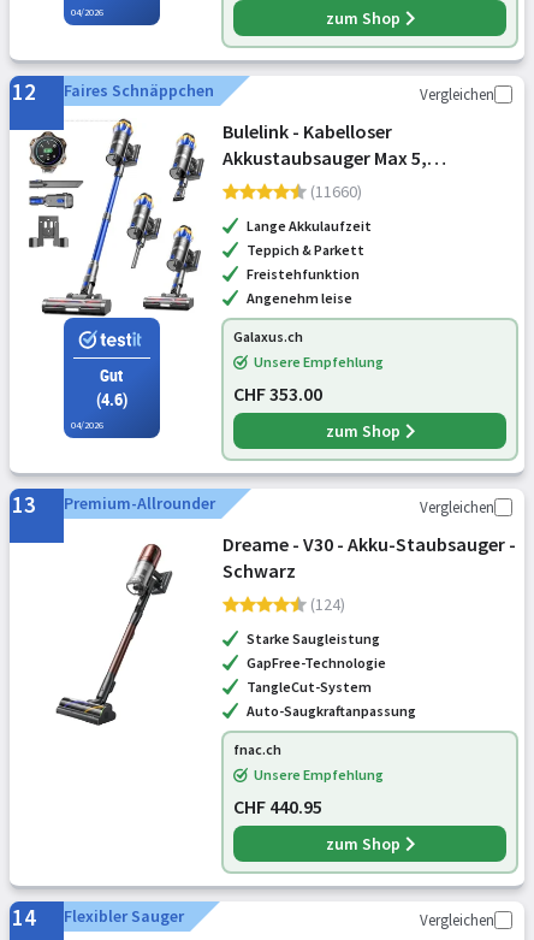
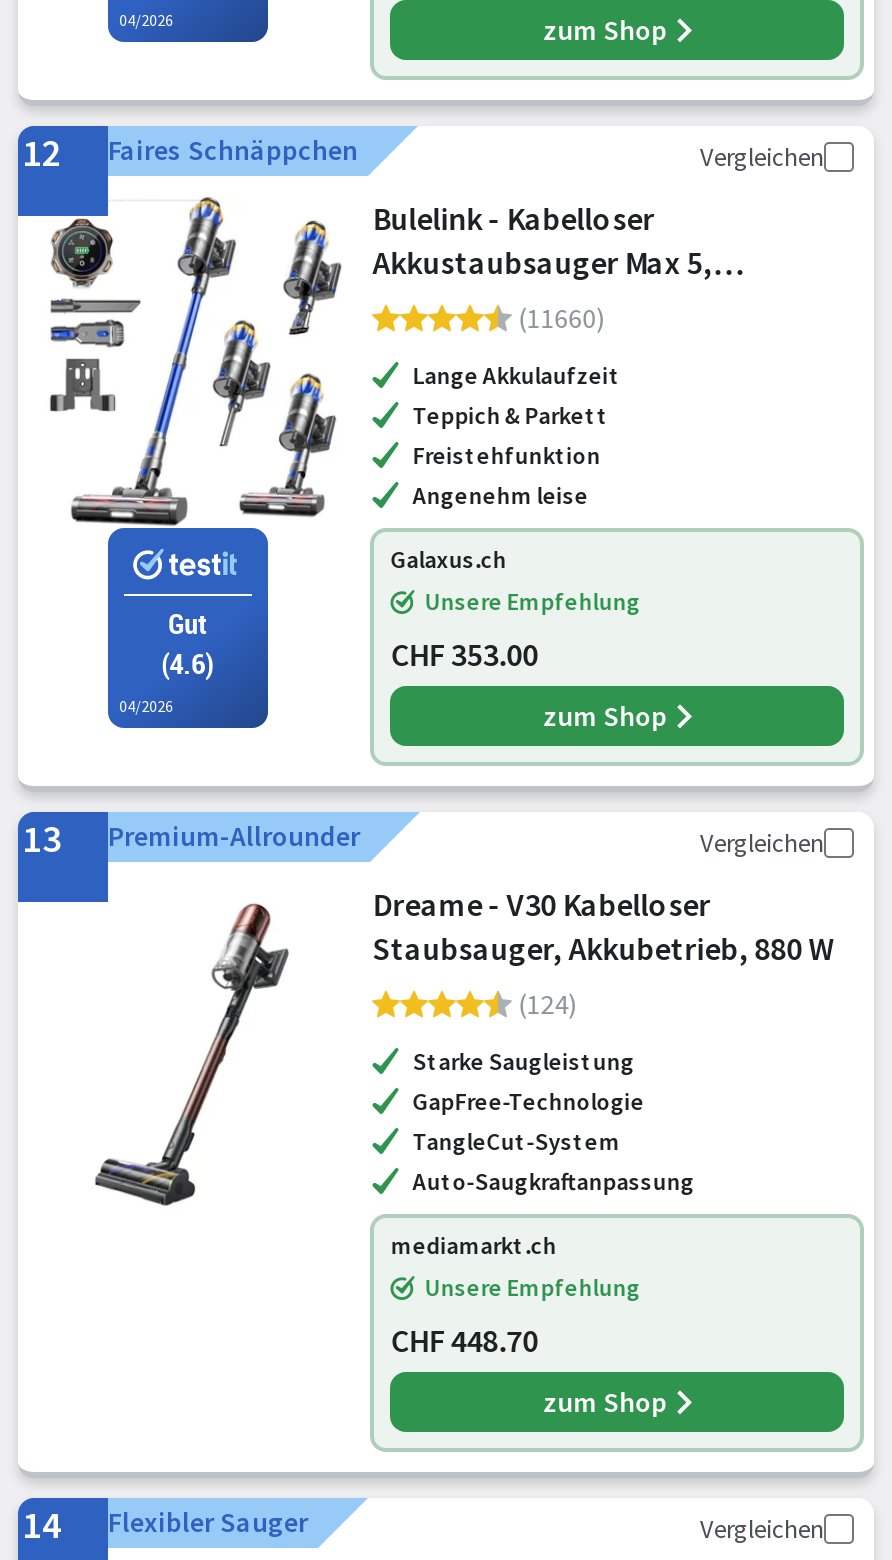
[223,533,516,583] Dreame - V30 - Akku-Staubsauger - | Schwarz -> [372,885,834,969] Dreame - V30 Kabelloser | Staubsauger, Akkubetrieb, 880 W
[234,741,282,759] fnac.ch -> [390,1231,556,1261] mediamarkt.ch
[234,795,323,819] CHF 440.95 -> [390,1321,538,1361] CHF 448.70

